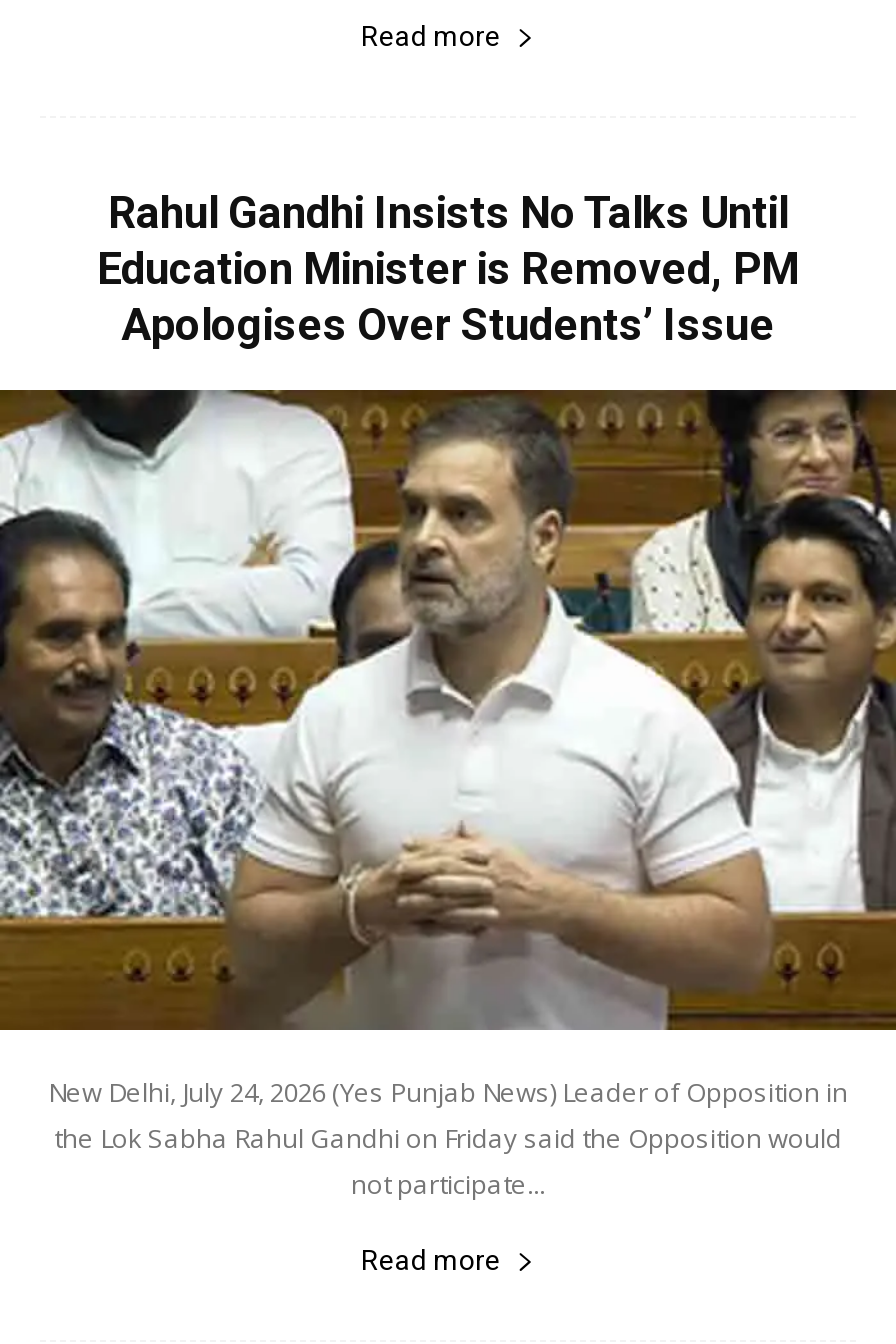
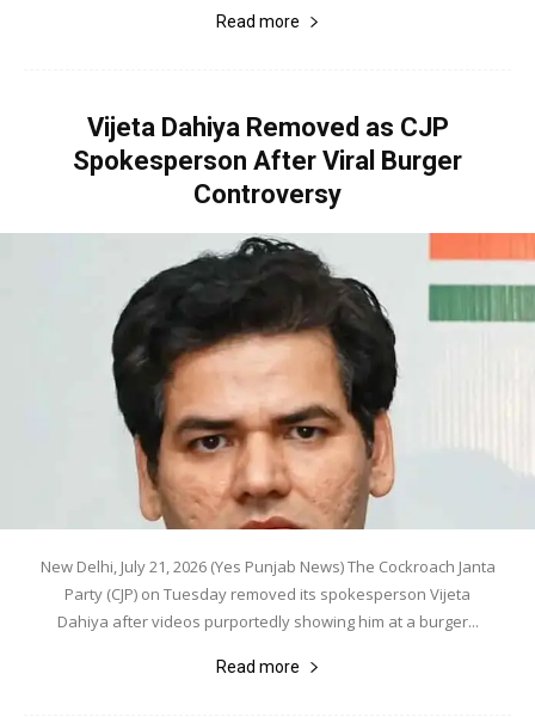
[97,188,799,350] Rahul Gandhi Insists No Talks Until | Education Minister is Removed, PM | Apologises Over Students’ Issue -> [73,112,462,209] Vijeta Dahiya Removed as CJP | Spokesperson After Viral Burger | Controversy
[6,387,890,1202] [image] | New Delhi, July 24, 2026 (Yes Punjab News) Leader of Opposition in | the Lok Sabha Rahul Gandhi on Friday said the Opposition would | not participate... -> [4,232,531,632] [image] | New Delhi, July 21, 2026 (Yes Punjab News) The Cockroach Janta | Party (CJP) on Tuesday removed its spokesperson Vijeta | Dahiya after videos purportedly showing him at a burger...

